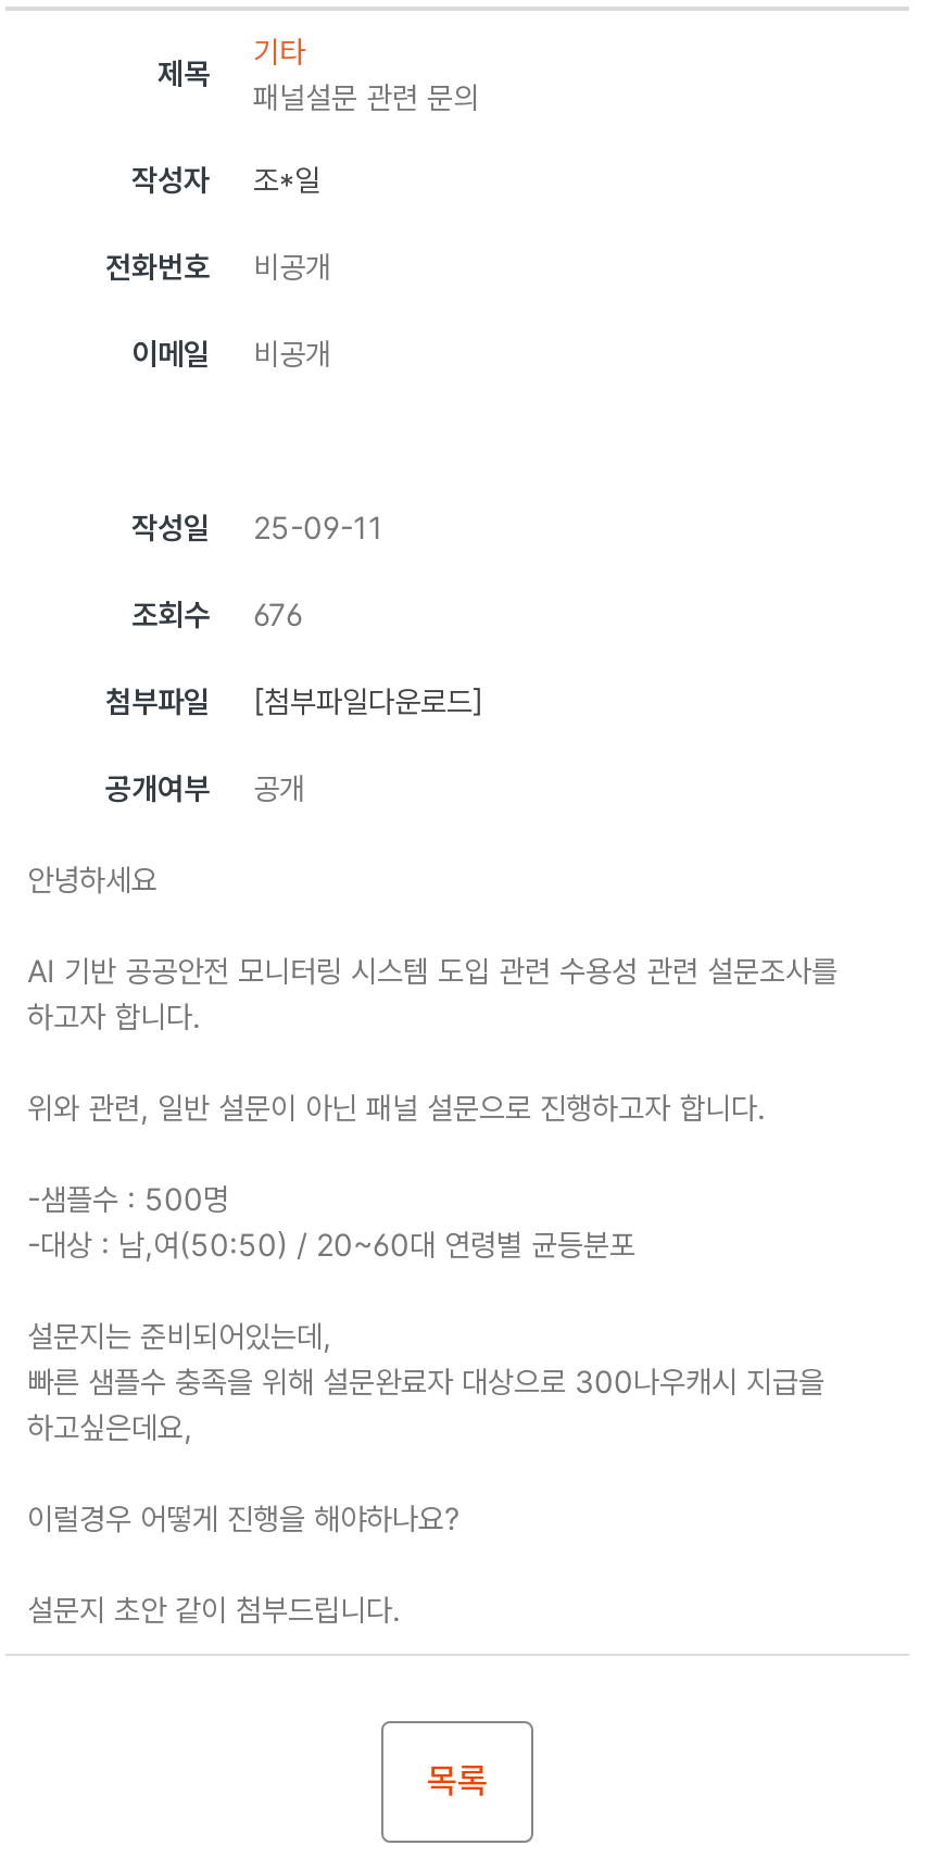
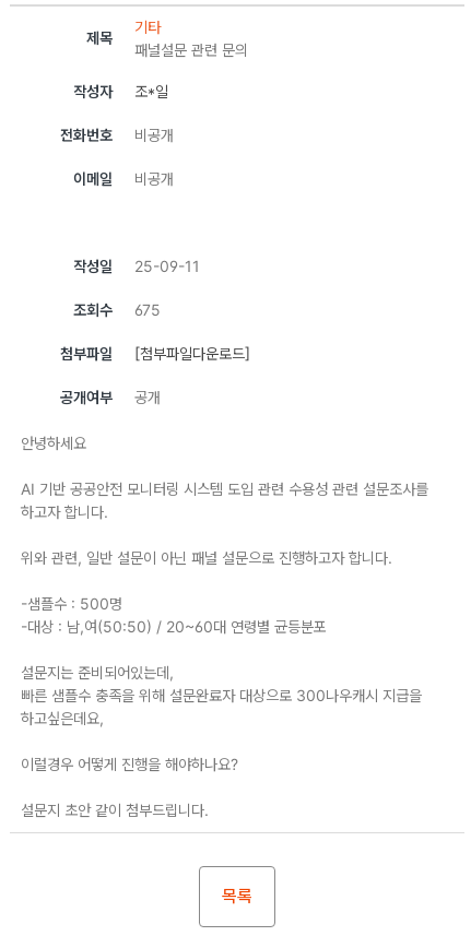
[131,595,303,632] 조회수 676 -> [73,300,161,319] 조회수 675

